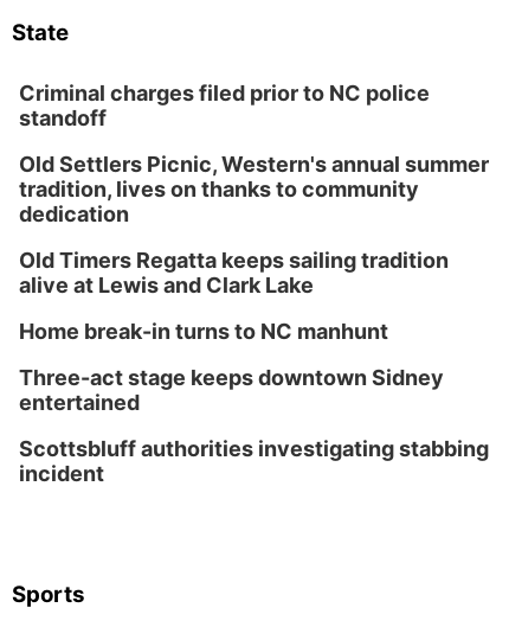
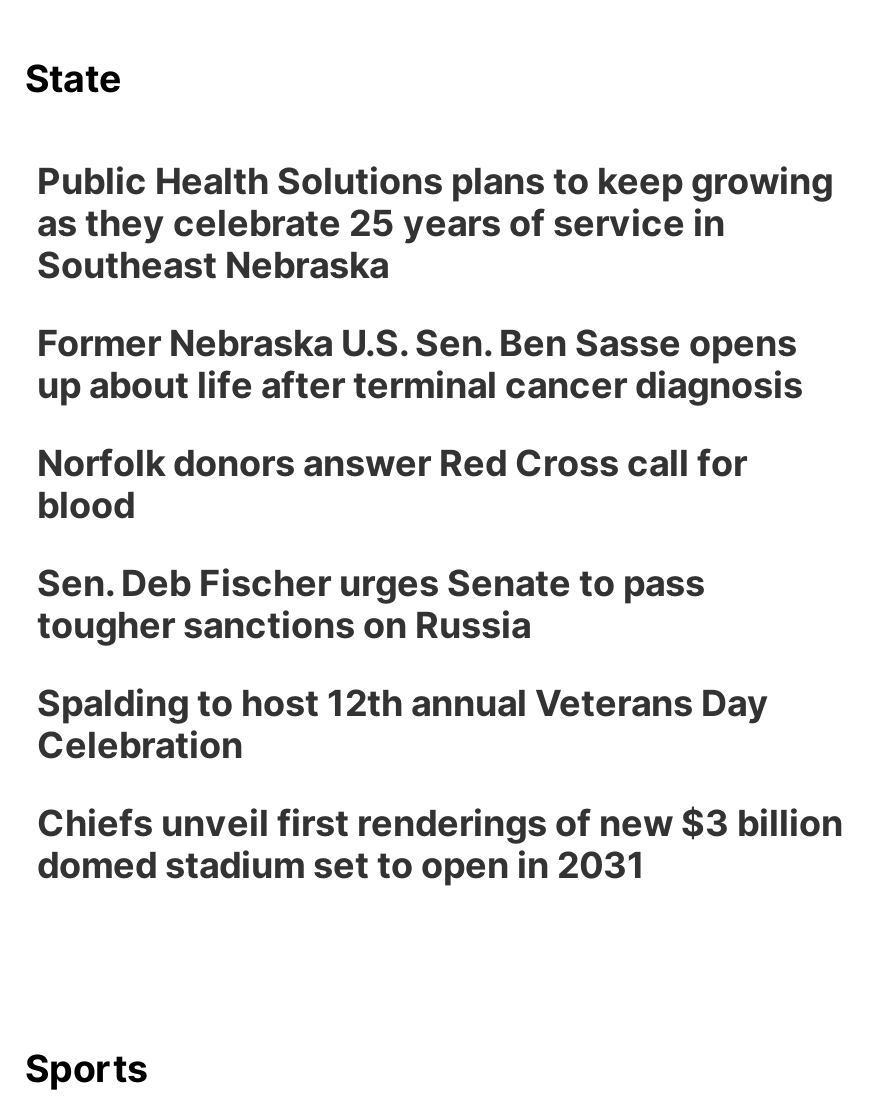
[19,81,430,130] Criminal charges filed prior to NC police | standoff -> [37,160,833,286] Public Health Solutions plans to keep growing | as they celebrate 25 years of service in | Southeast Nebraska
[19,152,489,226] Old Settlers Picnic, Western's annual summer | tradition, lives on thanks to community | dedication -> [37,322,803,406] Former Nebraska U.S. Sen. Ben Sasse opens | up about life after terminal cancer diagnosis
[19,248,449,297] Old Timers Regatta keeps sailing tradition | alive at Lewis and Clark Lake -> [37,442,747,526] Norfolk donors answer Red Cross call for | blood
[19,319,388,344] Home break-in turns to NC manhunt -> [37,562,705,646] Sen. Deb Fischer urges Senate to pass | tougher sanctions on Russia
[19,365,444,415] Three-act stage keeps downtown Sidney | entertained -> [37,682,769,766] Spalding to host 12th annual Veterans Day | Celebration
[19,436,489,486] Scottsbluff authorities investigating stabbing | incident -> [37,802,843,886] Chiefs unveil first renderings of new $3 billion | domed stadium set to open in 2031

